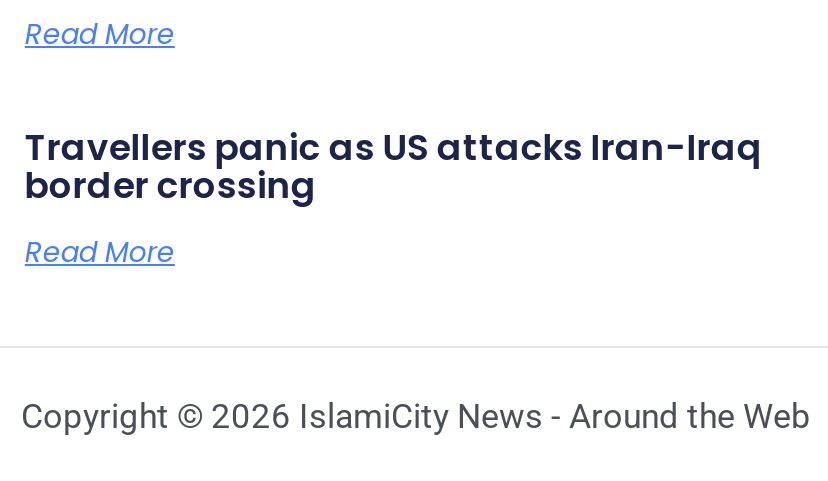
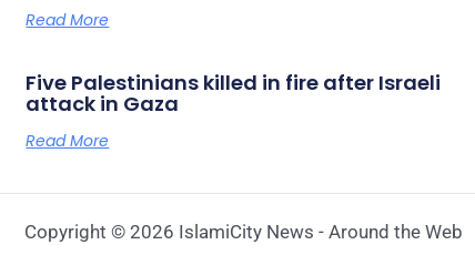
[25,121,763,209] Travellers panic as US attacks Iran-Iraq | border crossing -> [26,69,441,117] Five Palestinians killed in fire after Israeli | attack in Gaza

